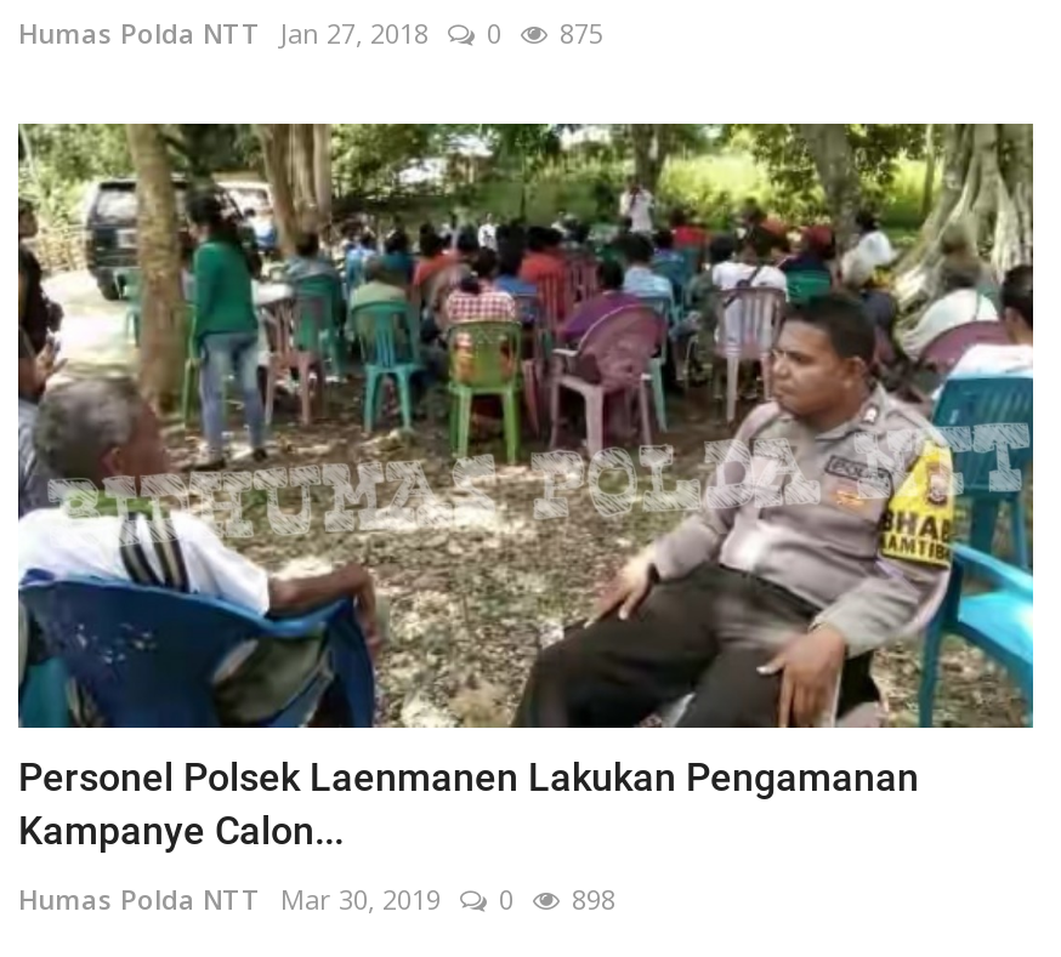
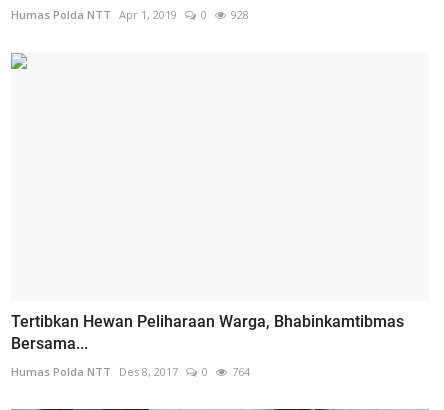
[18,15,429,51] Humas Polda NTT Jan 27, 2018 -> [11,7,177,22] Humas Polda NTT Apr 1, 2019
[560,15,603,51] 875 -> [231,7,249,22] 928
[16,121,1036,730] [image] -> none
[18,754,919,853] Personel Polsek Laenmanen Lakukan Pengamanan | Kampanye Calon... -> [11,312,404,353] Tertibkan Hewan Peliharaan Warga, Bhabinkamtibmas | Bersama...
[18,880,441,916] Humas Polda NTT Mar 30, 2019 -> [11,364,178,379] Humas Polda NTT Des 8, 2017
[572,880,615,916] 898 -> [232,364,250,379] 764

